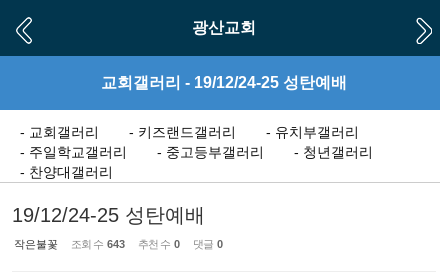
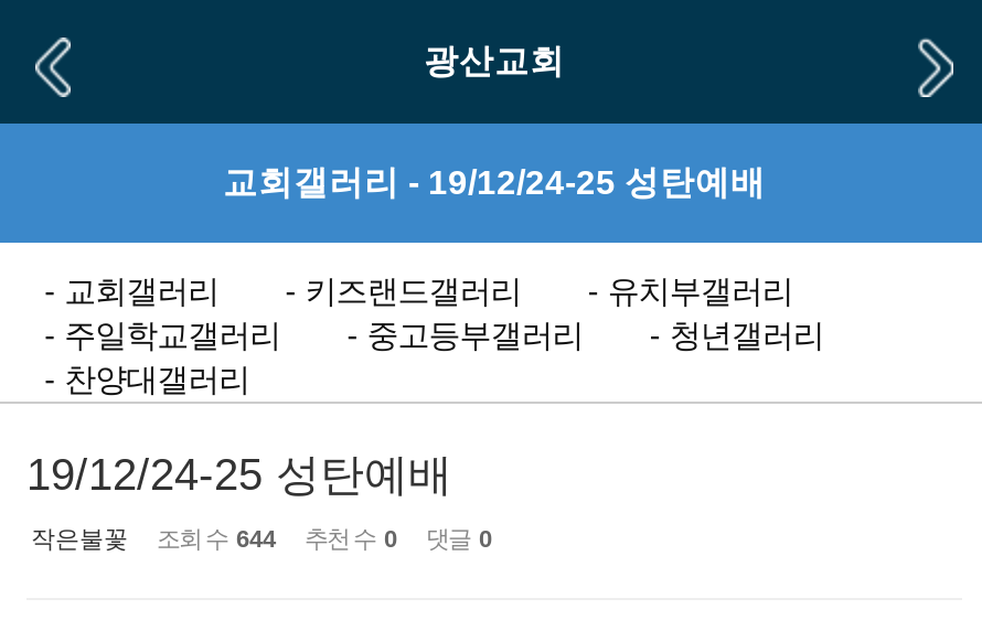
[14,238,223,250] 작은불꽃 조회 수 643 추천 수 0 댓글 0 -> [31,525,492,552] 작은불꽃 조회 수 644 추천 수 0 댓글 0

